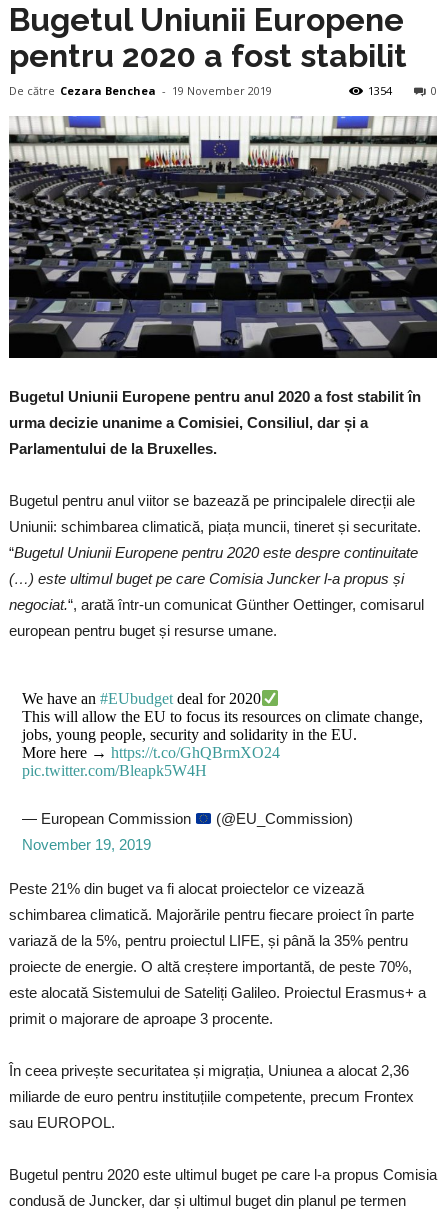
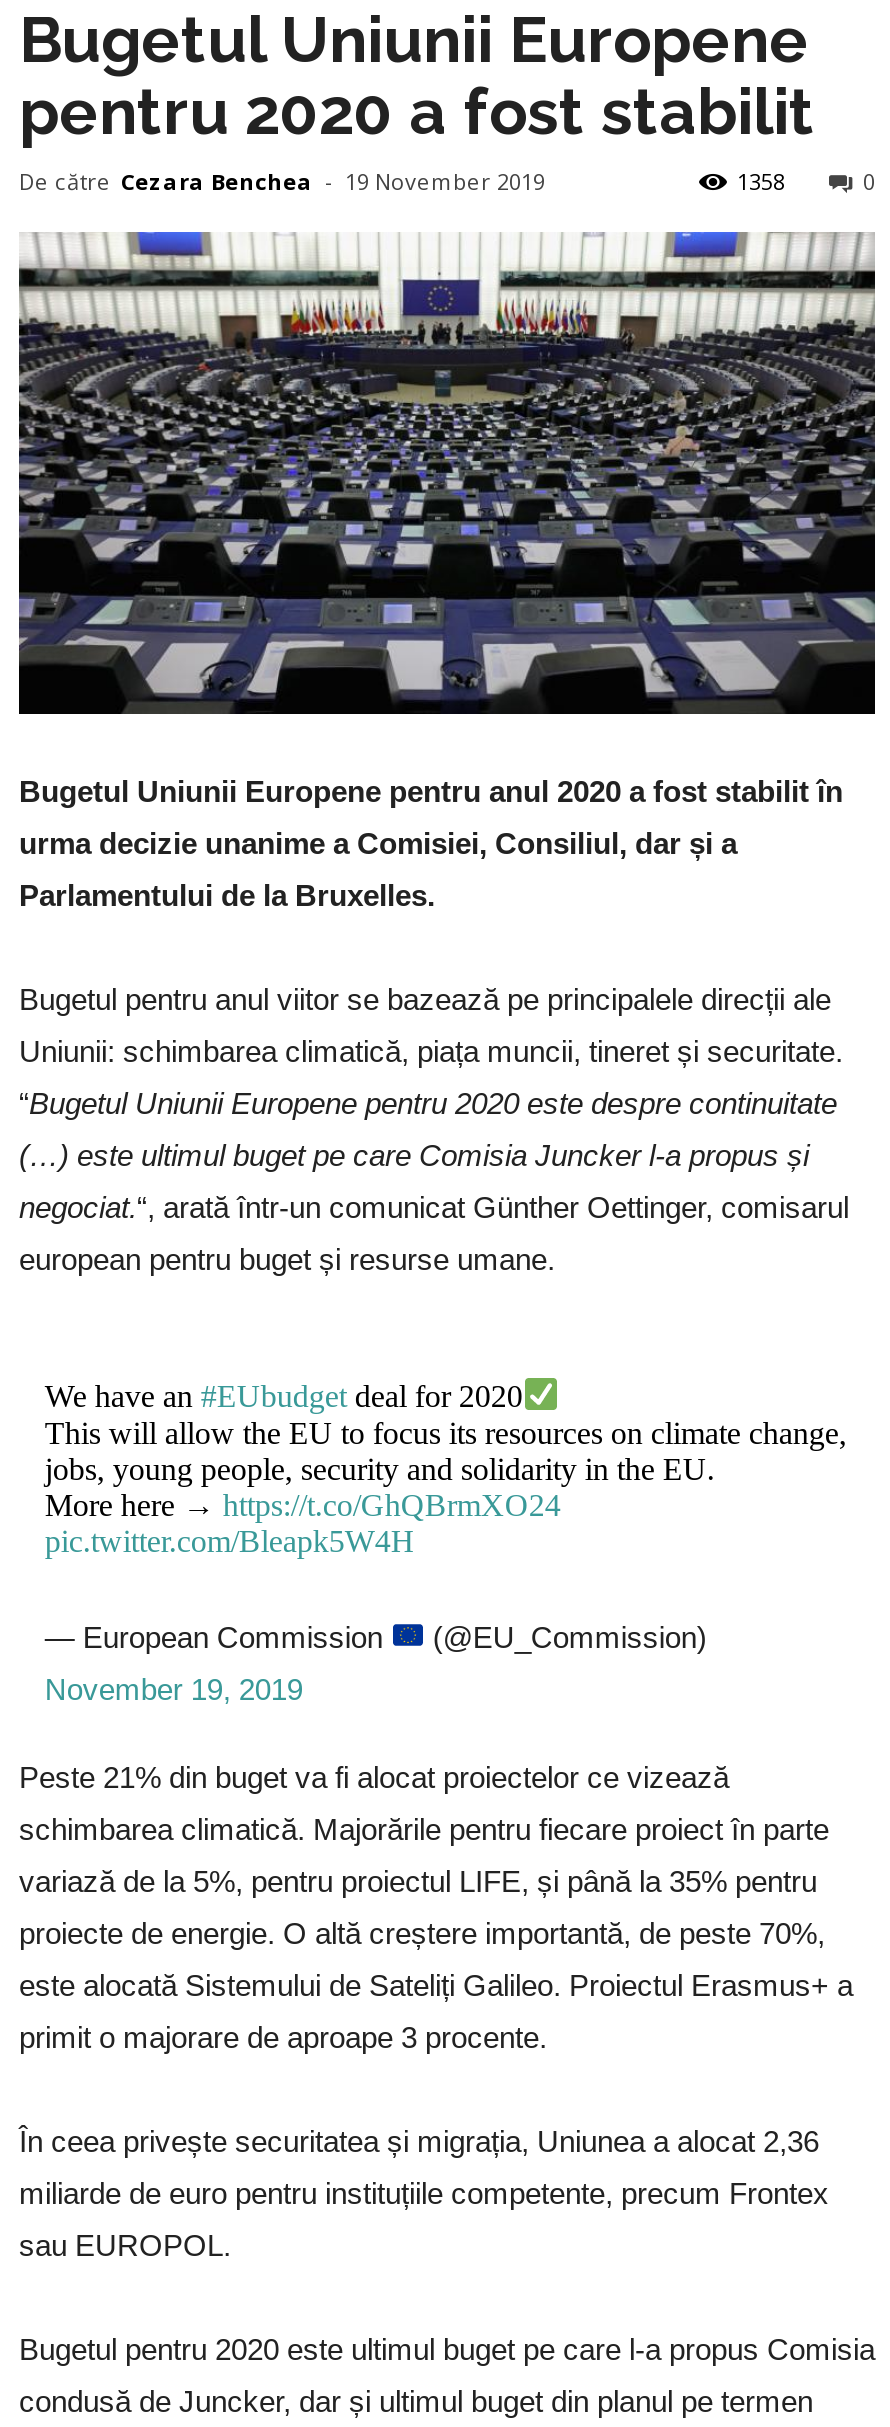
[368,83,392,98] 1354 -> [737,166,785,196] 1358

